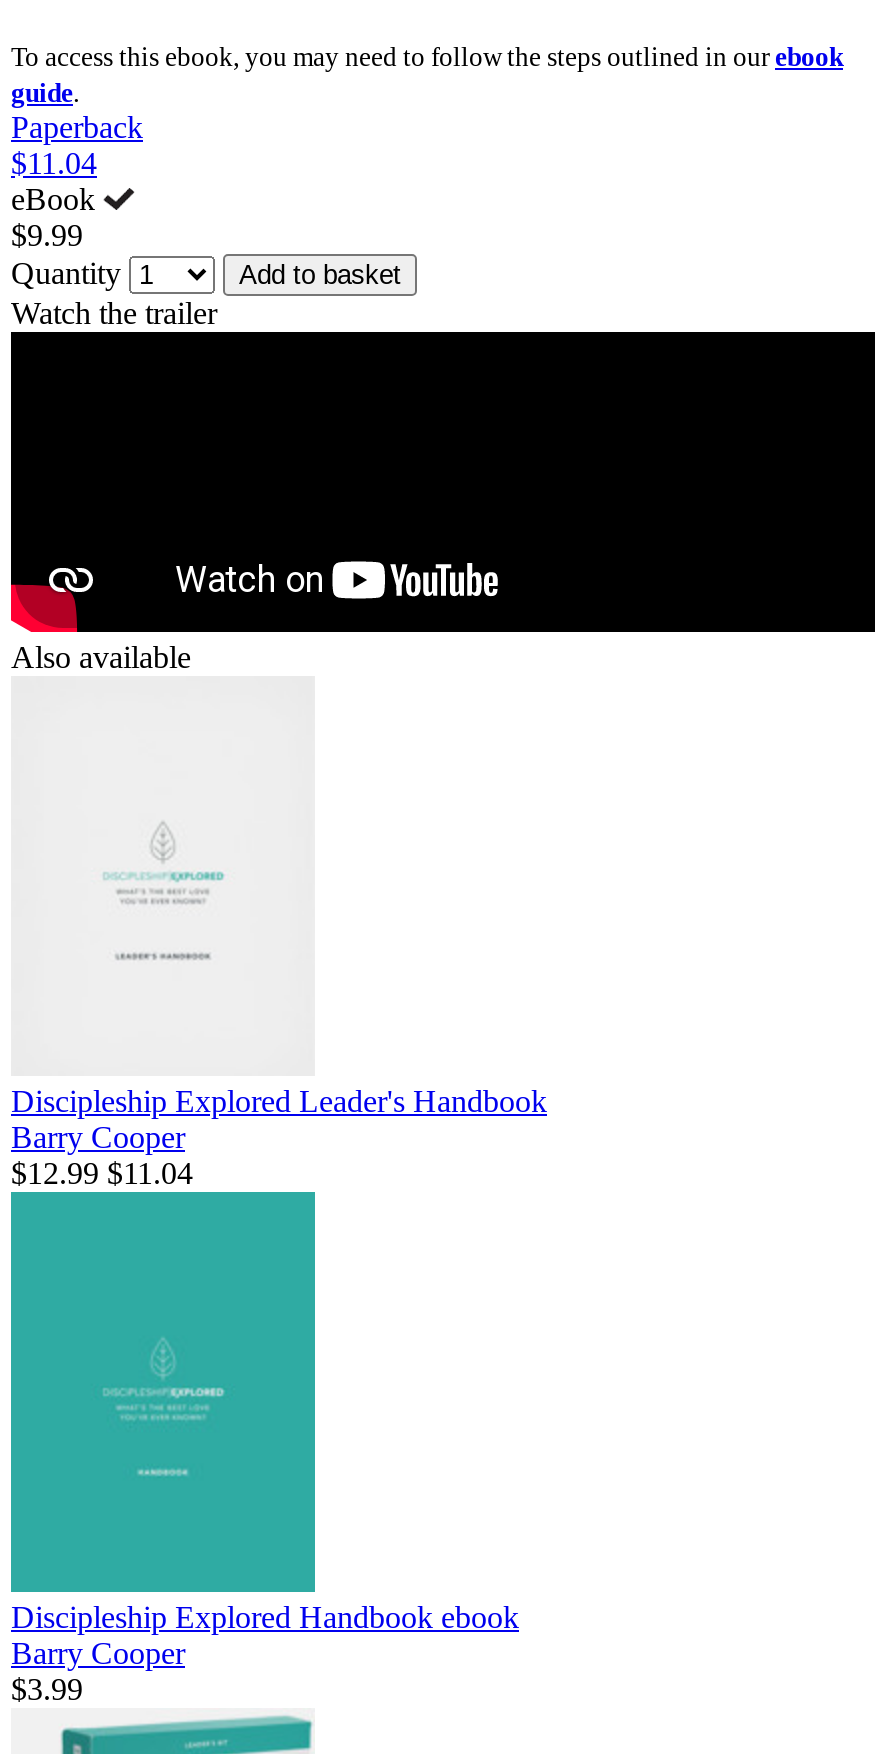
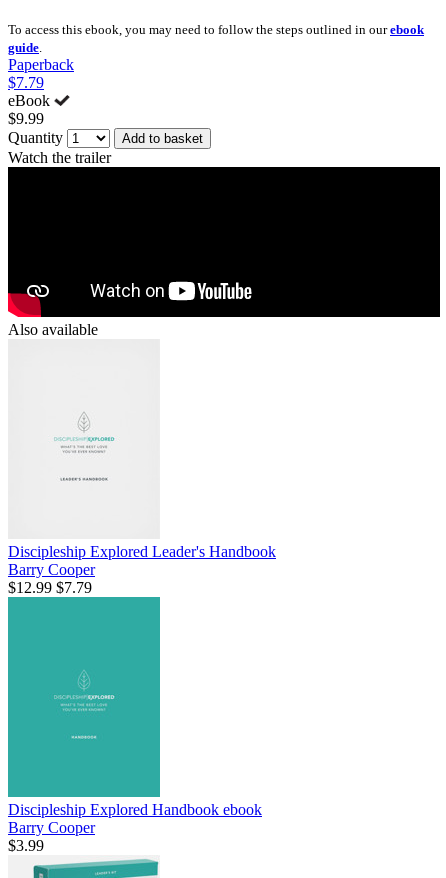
[11,146,97,180] $11.04 -> [8,74,44,91] $7.79
[11,1156,193,1190] $12.99 $11.04 -> [8,579,92,596] $12.99 $7.79

